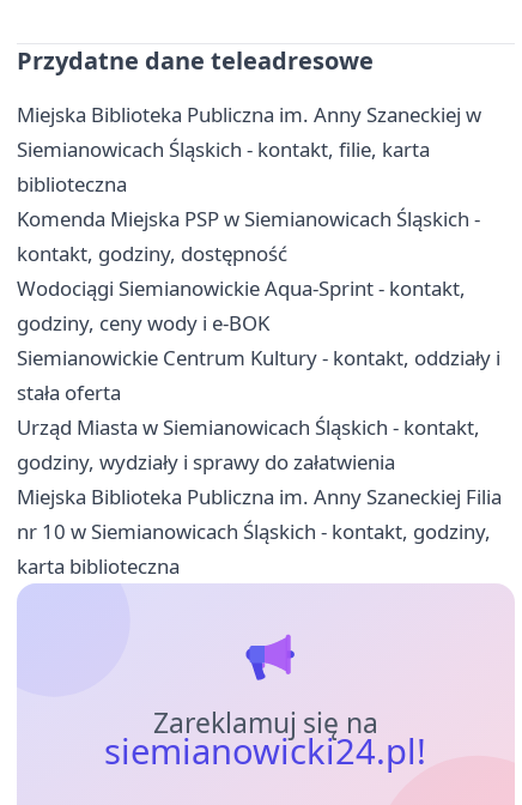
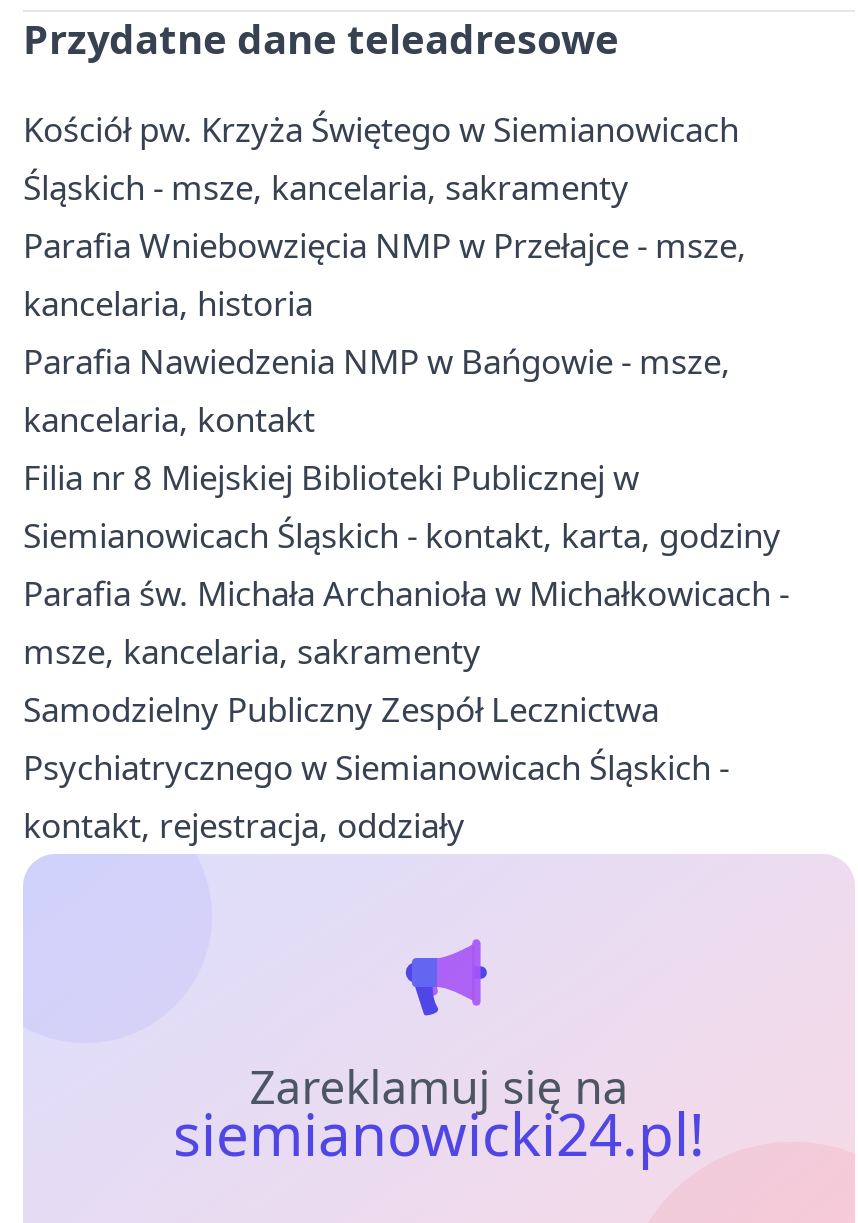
[17,100,502,579] Miejska Biblioteka Publiczna im. Anny Szaneckiej w | Siemianowicach Śląskich - kontakt, filie, karta | biblioteczna | Komenda Miejska PSP w Siemianowicach Śląskich - | kontakt, godziny, dostępność | Wodociągi Siemianowickie Aqua-Sprint - kontakt, | godziny, ceny wody i e-BOK | Siemianowickie Centrum Kultury - kontakt, oddziały i | stała oferta | Urząd Miasta w Siemianowicach Śląskich - kontakt, | godziny, wydziały i sprawy do załatwienia | Miejska Biblioteka Publiczna im. Anny Szaneckiej Filia | nr 10 w Siemianowicach Śląskich - kontakt, godziny, | karta biblioteczna -> [23,105,789,847] Kościół pw. Krzyża Świętego w Siemianowicach | Śląskich - msze, kancelaria, sakramenty | Parafia Wniebowzięcia NMP w Przełajce - msze, | kancelaria, historia | Parafia Nawiedzenia NMP w Bańgowie - msze, | kancelaria, kontakt | Filia nr 8 Miejskiej Biblioteki Publicznej w | Siemianowicach Śląskich - kontakt, karta, godziny | Parafia św. Michała Archanioła w Michałkowicach - | msze, kancelaria, sakramenty | Samodzielny Publiczny Zespół Lecznictwa | Psychiatrycznego w Siemianowicach Śląskich - | kontakt, rejestracja, oddziały

